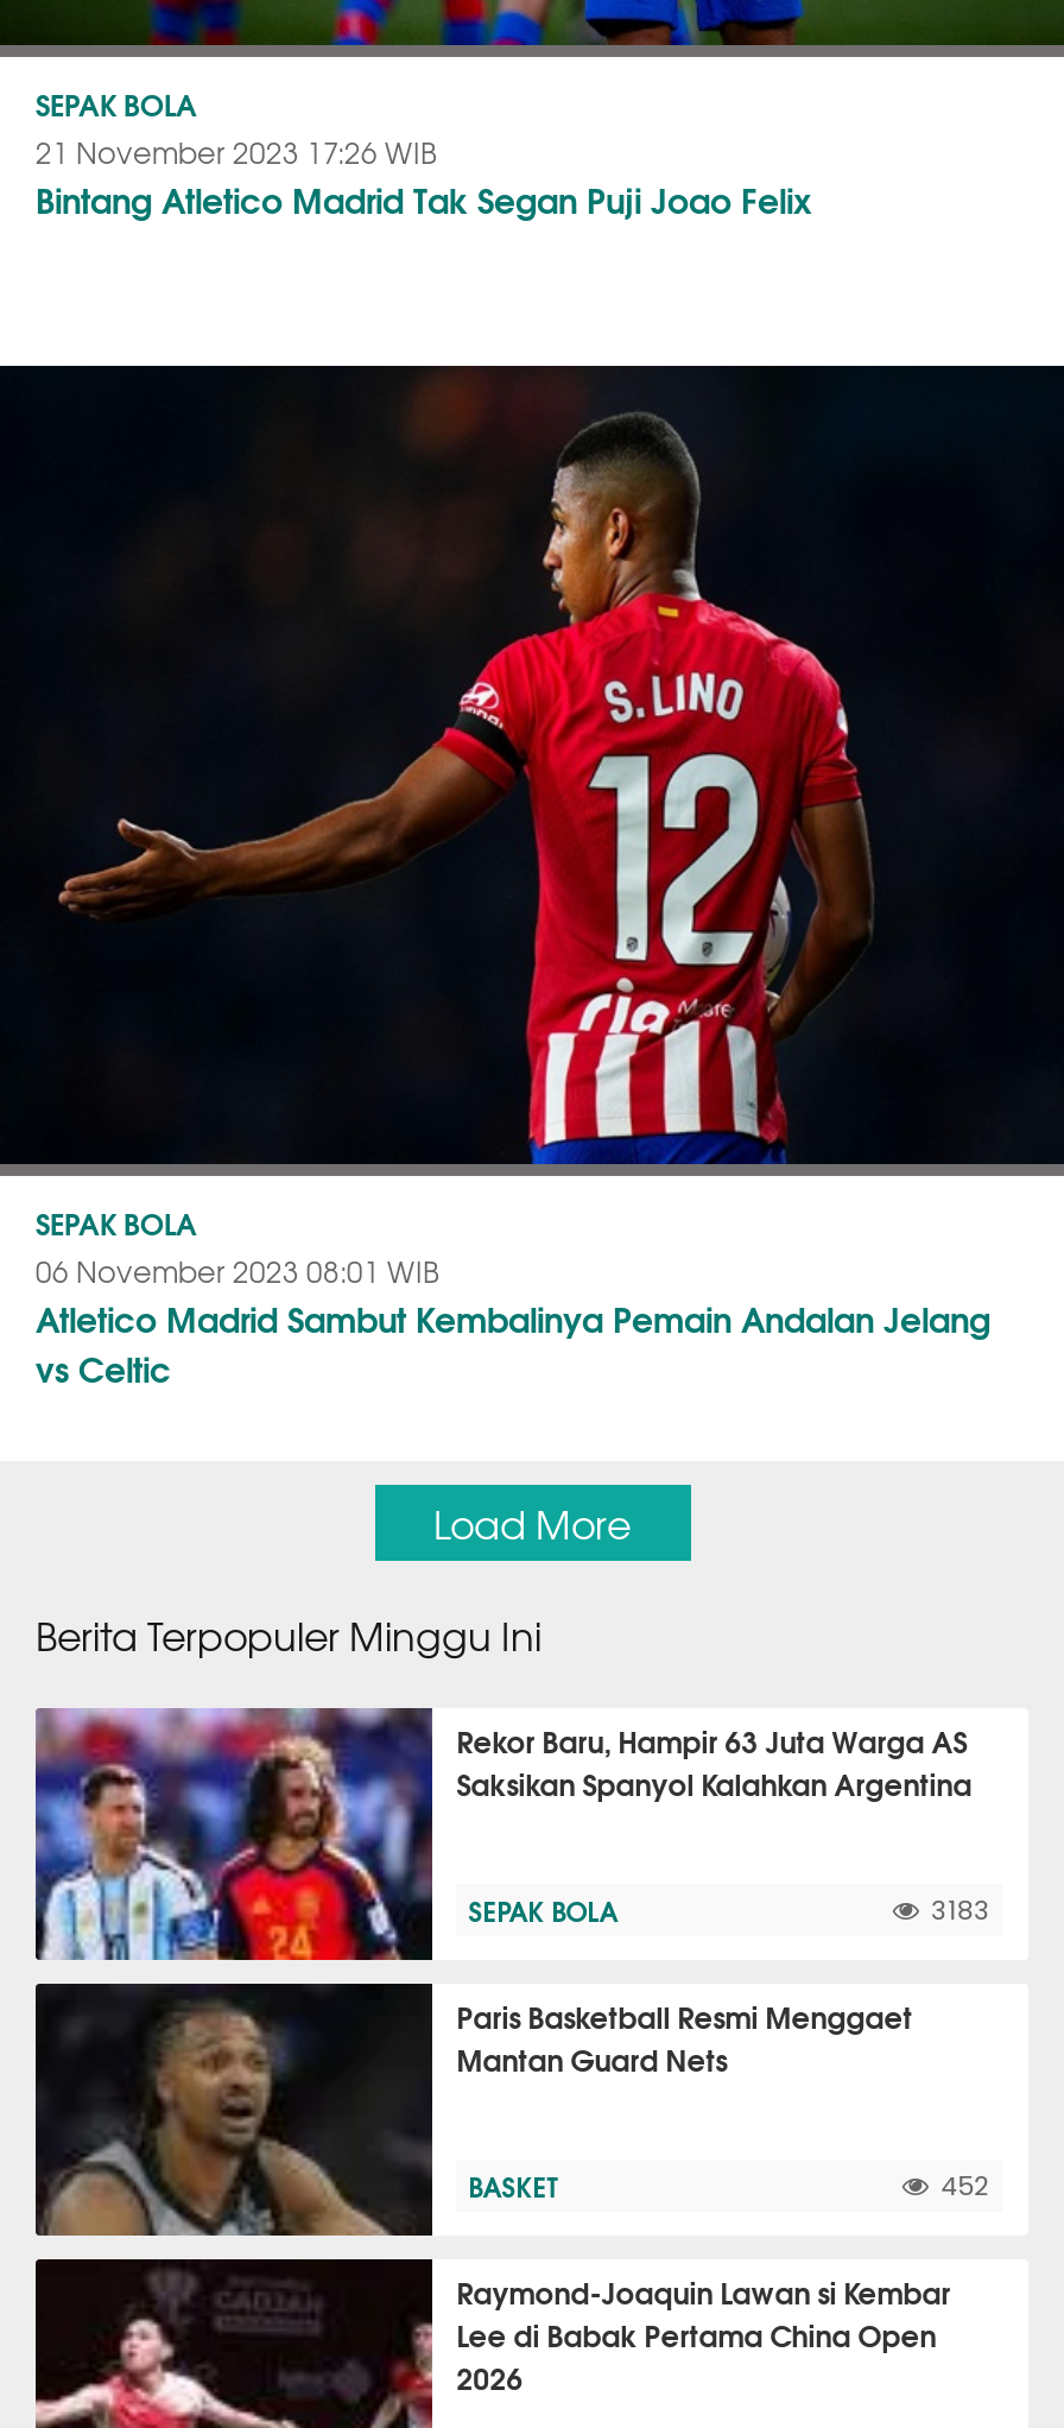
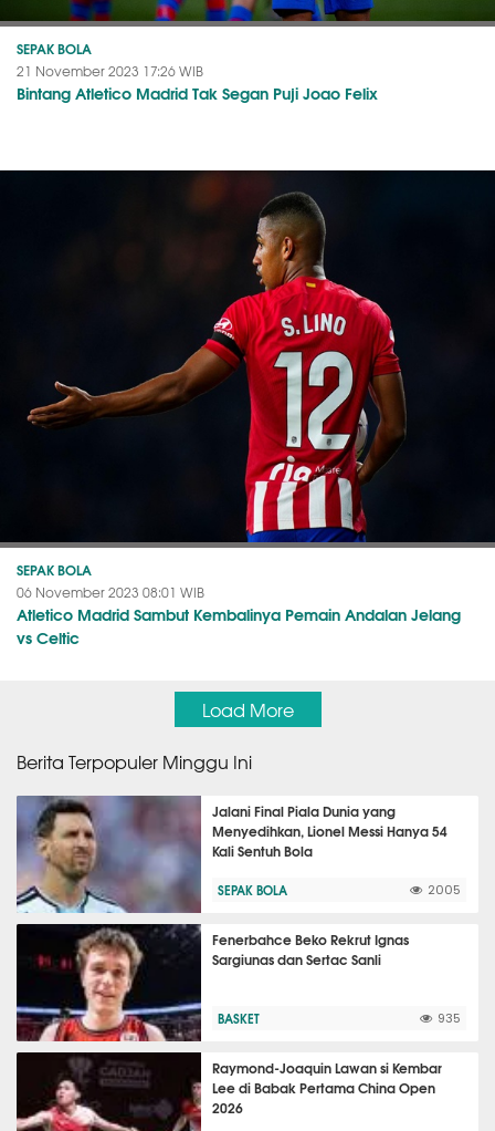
[33,1708,972,1962] [image] | Rekor Baru, Hampir 63 Juta Warga AS | Saksikan Spanyol Kalahkan Argentina -> [17,796,448,914] [image] | Jalani Final Piala Dunia yang | Menyedihkan, Lionel Messi Hanya 54 | Kali Sentuh Bola
[931,1898,991,1924] 3183 -> [428,884,461,896] 2005
[36,1986,912,2238] [image] | Paris Basketball Resmi Menggaet | Mantan Guard Nets -> [15,924,409,1042] [image] | Fenerbahce Beko Rekrut Ignas | Sargiunas dan Sertac Sanli
[941,2174,991,2200] 452 -> [438,1013,461,1025] 935

